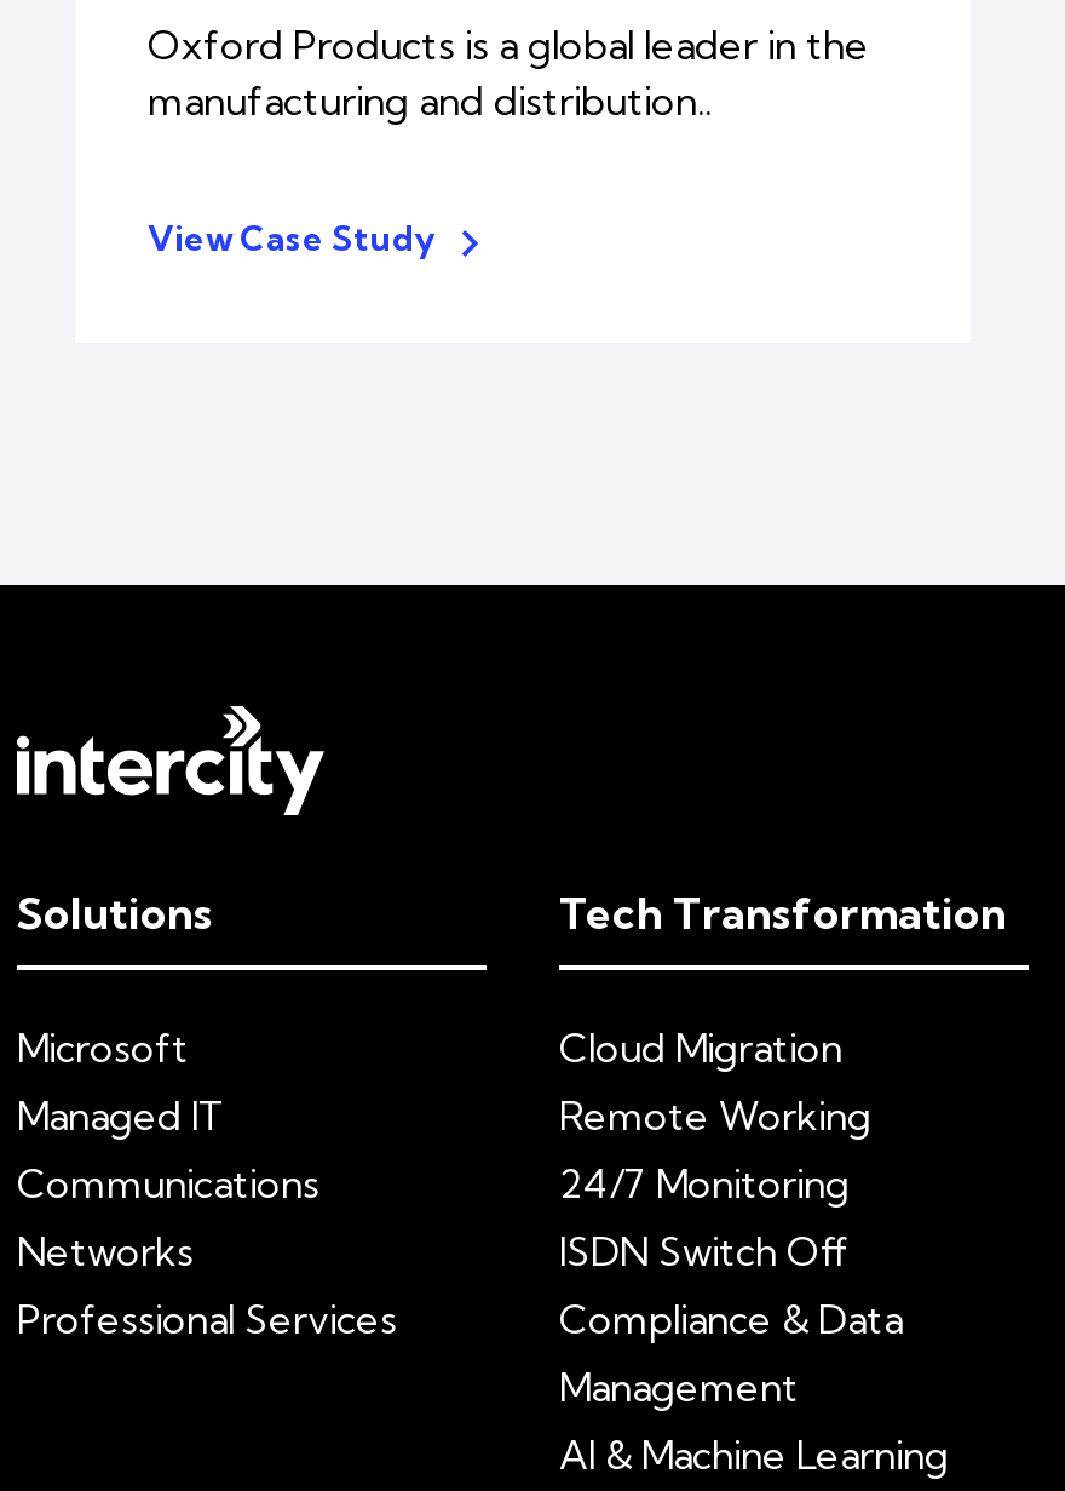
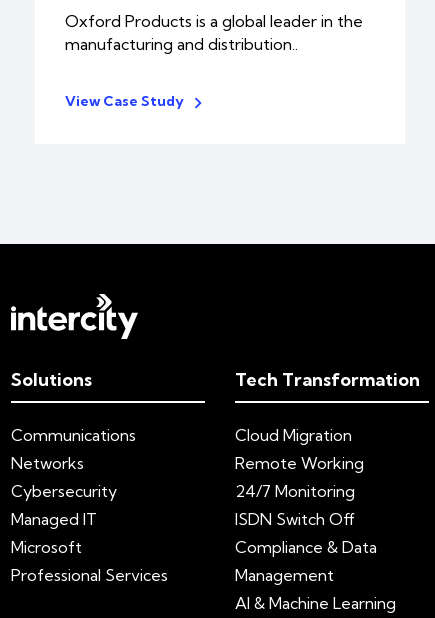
moved [17,1023,225,1139] -> [11,509,97,557]: Managed IT | Microsoft
moved [17,1159,319,1275] -> [11,425,136,473]: Communications | Networks
none -> [11,481,117,501] Cybersecurity
moved [17,1294,397,1343] -> [11,565,168,585]: Professional Services

